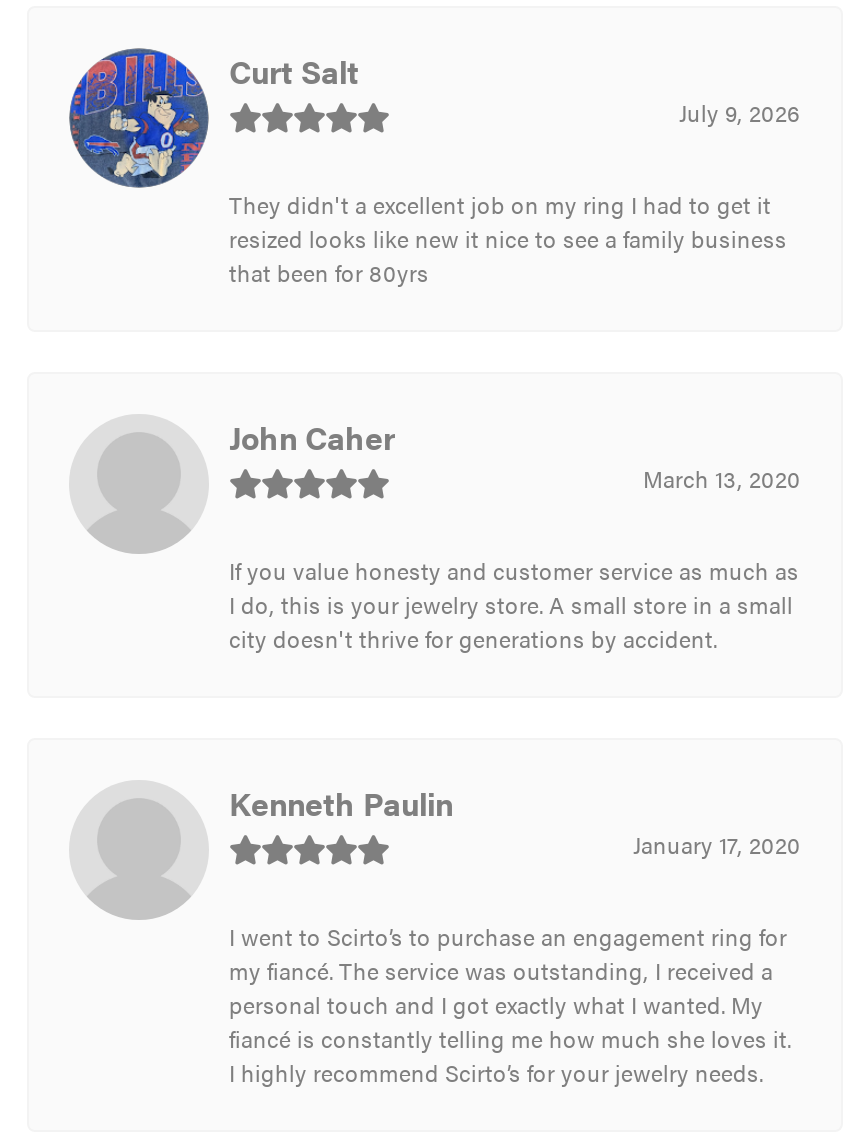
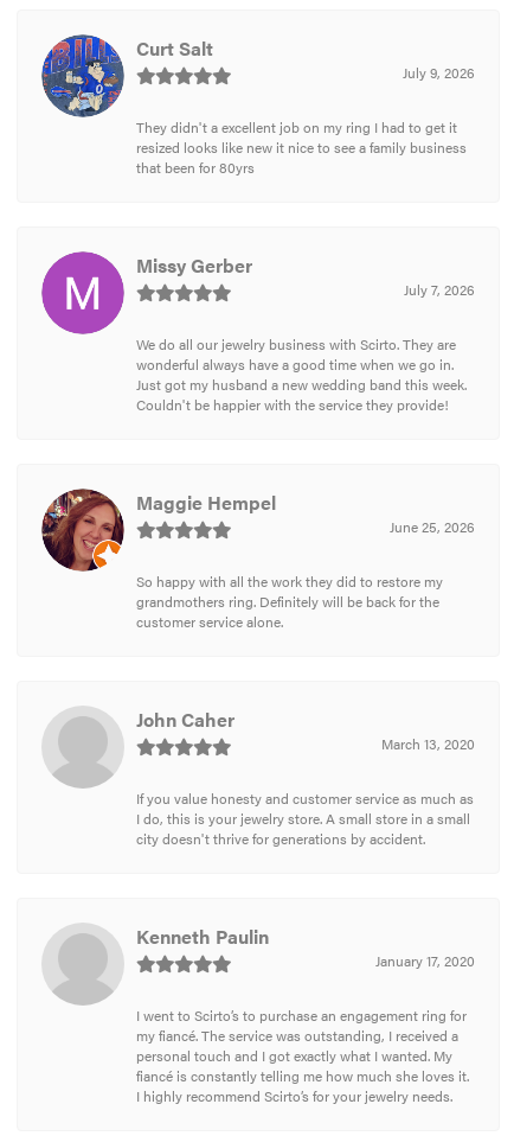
none -> [41,251,475,414] [image] | Missy Gerber | July 7, 2026 | We do all our jewelry business with Scirto. They are | wonderful always have a good time when we go in. | Just got my husband a new wedding band this week. | Couldn't be happier with the service they provide!
none -> [41,489,475,631] [image] | Maggie Hempel | June 25, 2026 | So happy with all the work they did to restore my | grandmothers ring. Definitely will be back for the | customer service alone.

